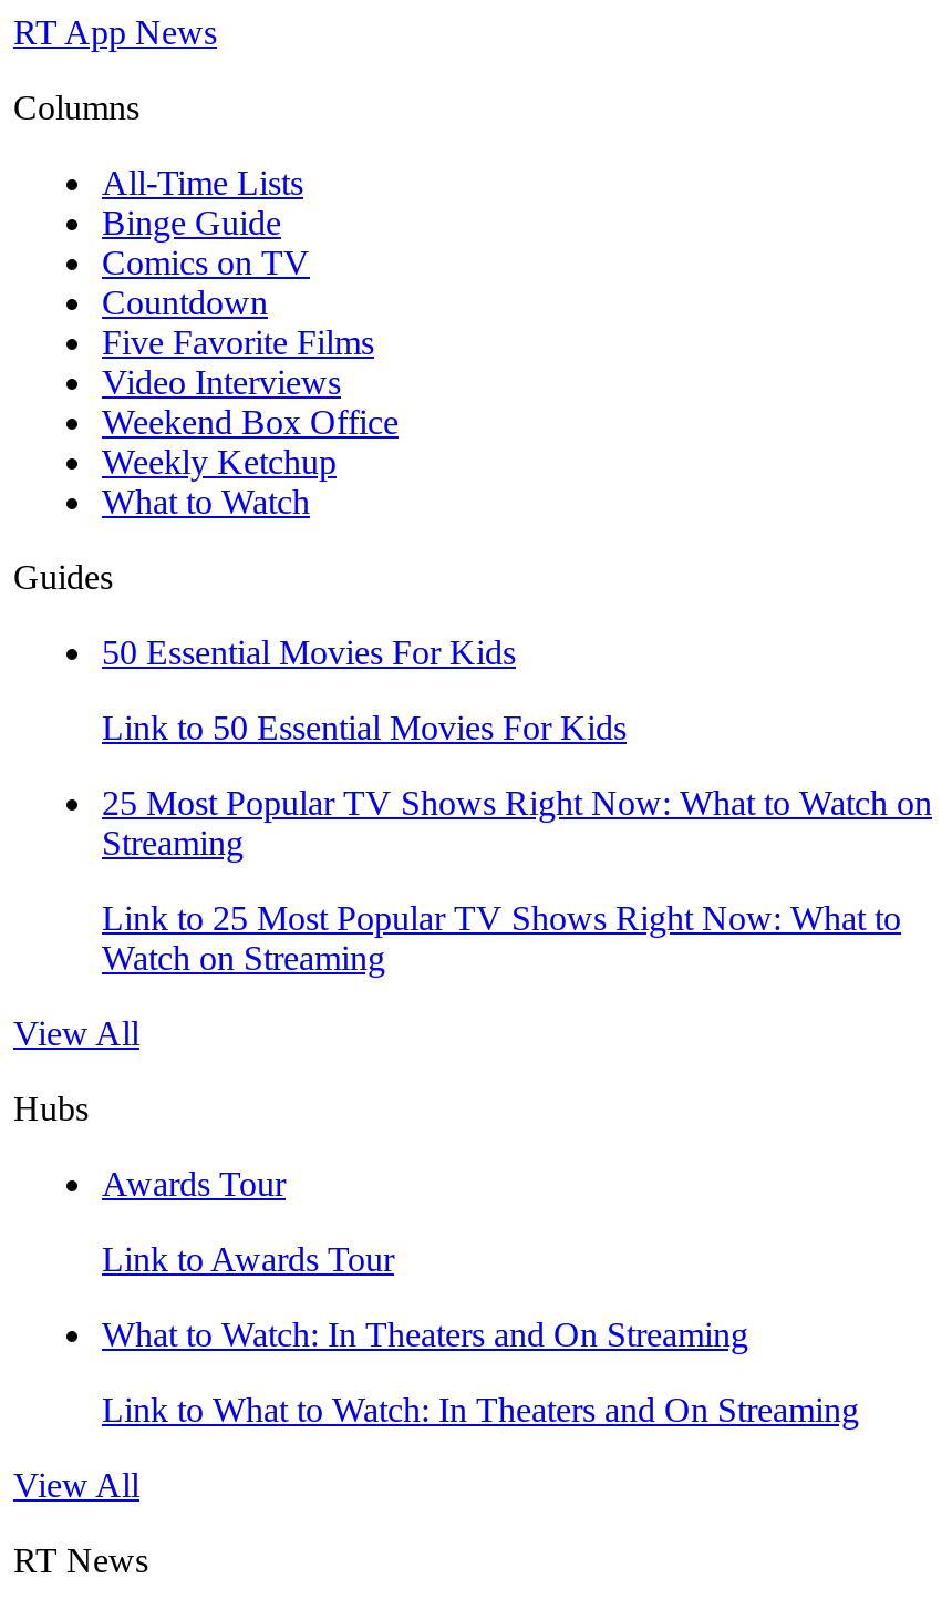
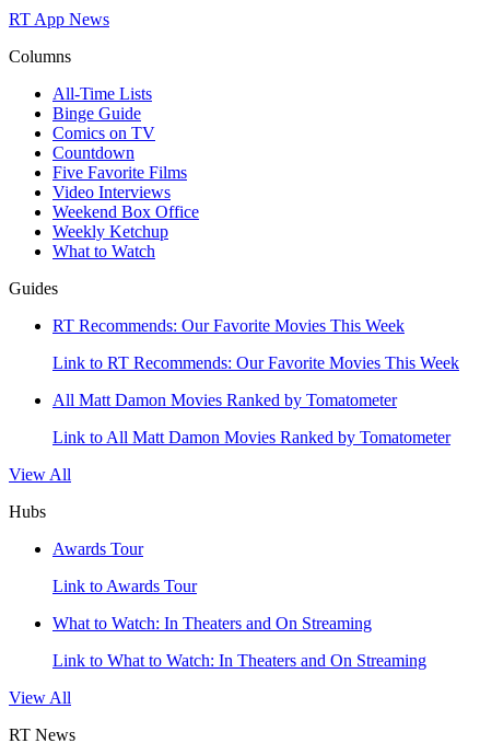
[102,633,516,671] 50 Essential Movies For Kids -> [52,316,405,335] RT Recommends: Our Favorite Movies This Week
[102,709,627,746] Link to 50 Essential Movies For Kids -> [52,353,459,372] Link to RT Recommends: Our Favorite Movies This Week
[102,784,932,862] 25 Most Popular TV Shows Right Now: What to Watch on | Streaming -> [52,391,397,409] All Matt Damon Movies Ranked by Tomatometer
[102,899,901,977] Link to 25 Most Popular TV Shows Right Now: What to | Watch on Streaming -> [52,428,450,446] Link to All Matt Damon Movies Ranked by Tomatometer

